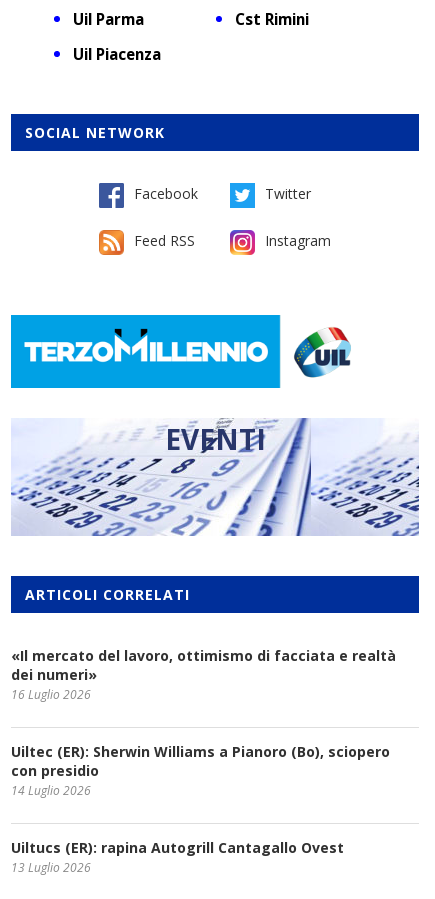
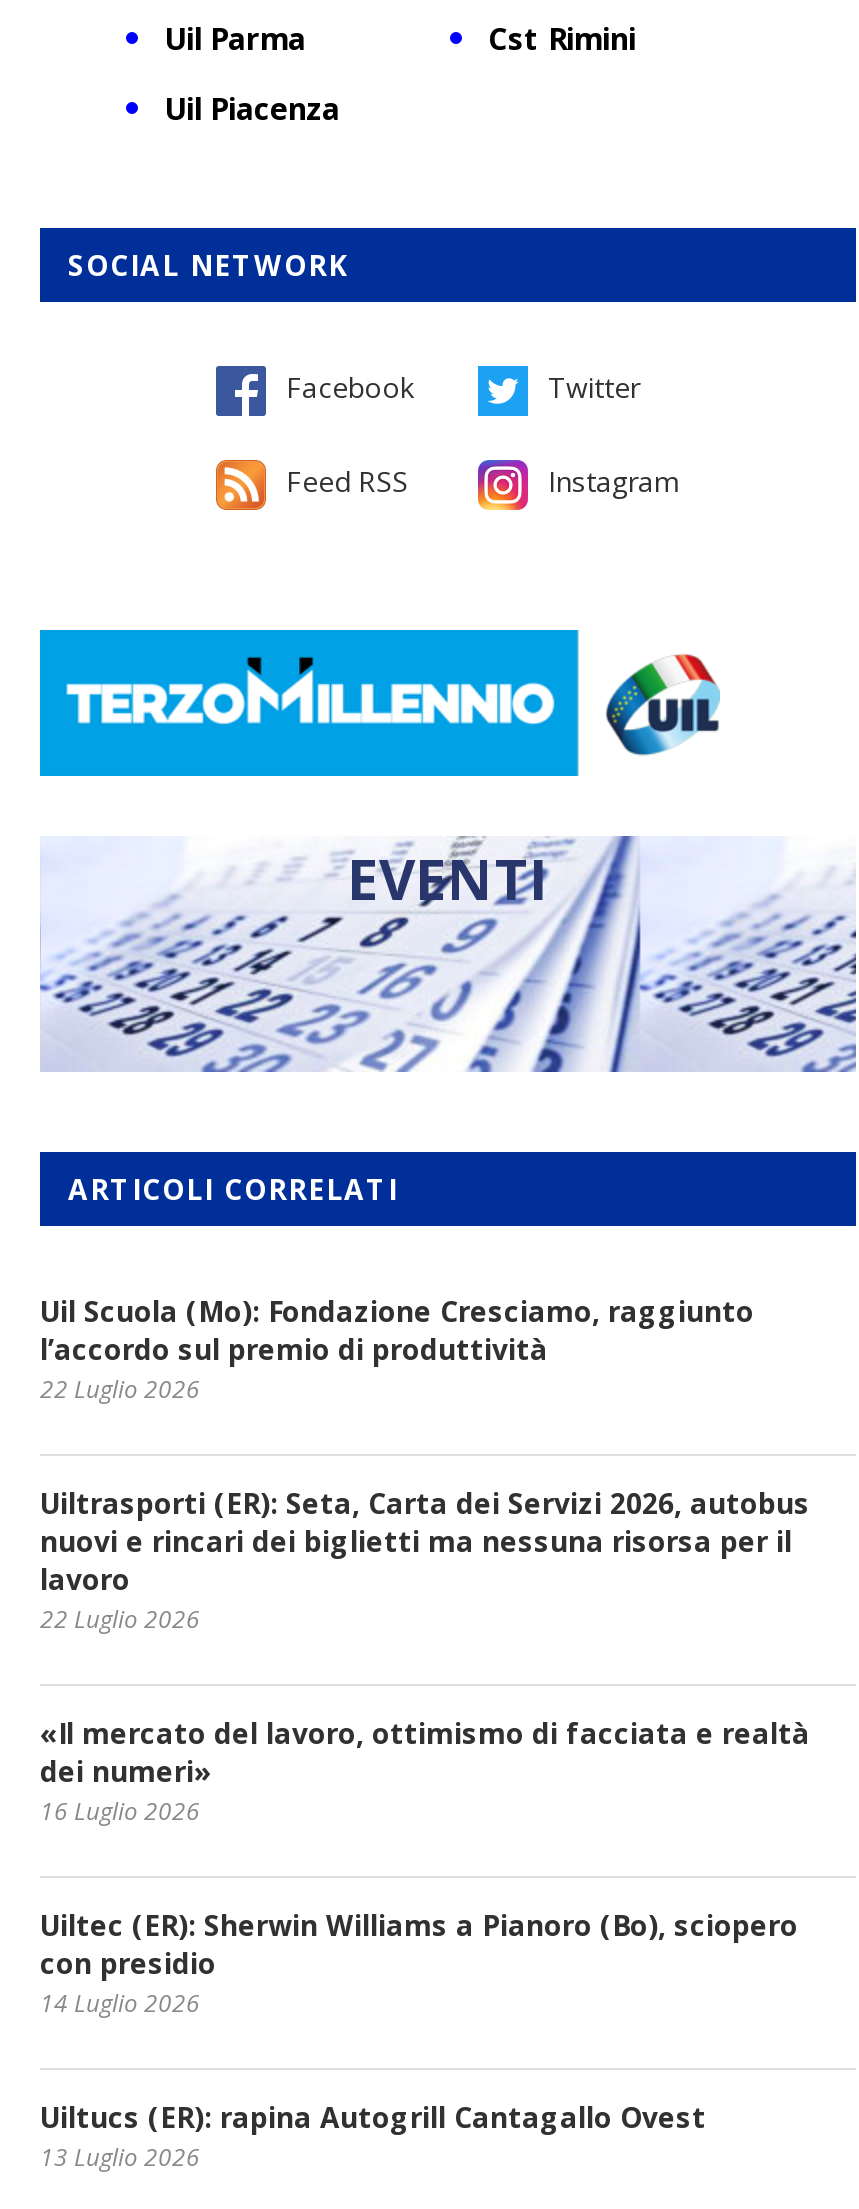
none -> [40,1291,810,1635] Uil Scuola (Mo): Fondazione Cresciamo, raggiunto | l’accordo sul premio di produttività | 22 Luglio 2026 | Uiltrasporti (ER): Seta, Carta dei Servizi 2026, autobus | nuovi e rincari dei biglietti ma nessuna risorsa per il | lavoro | 22 Luglio 2026

